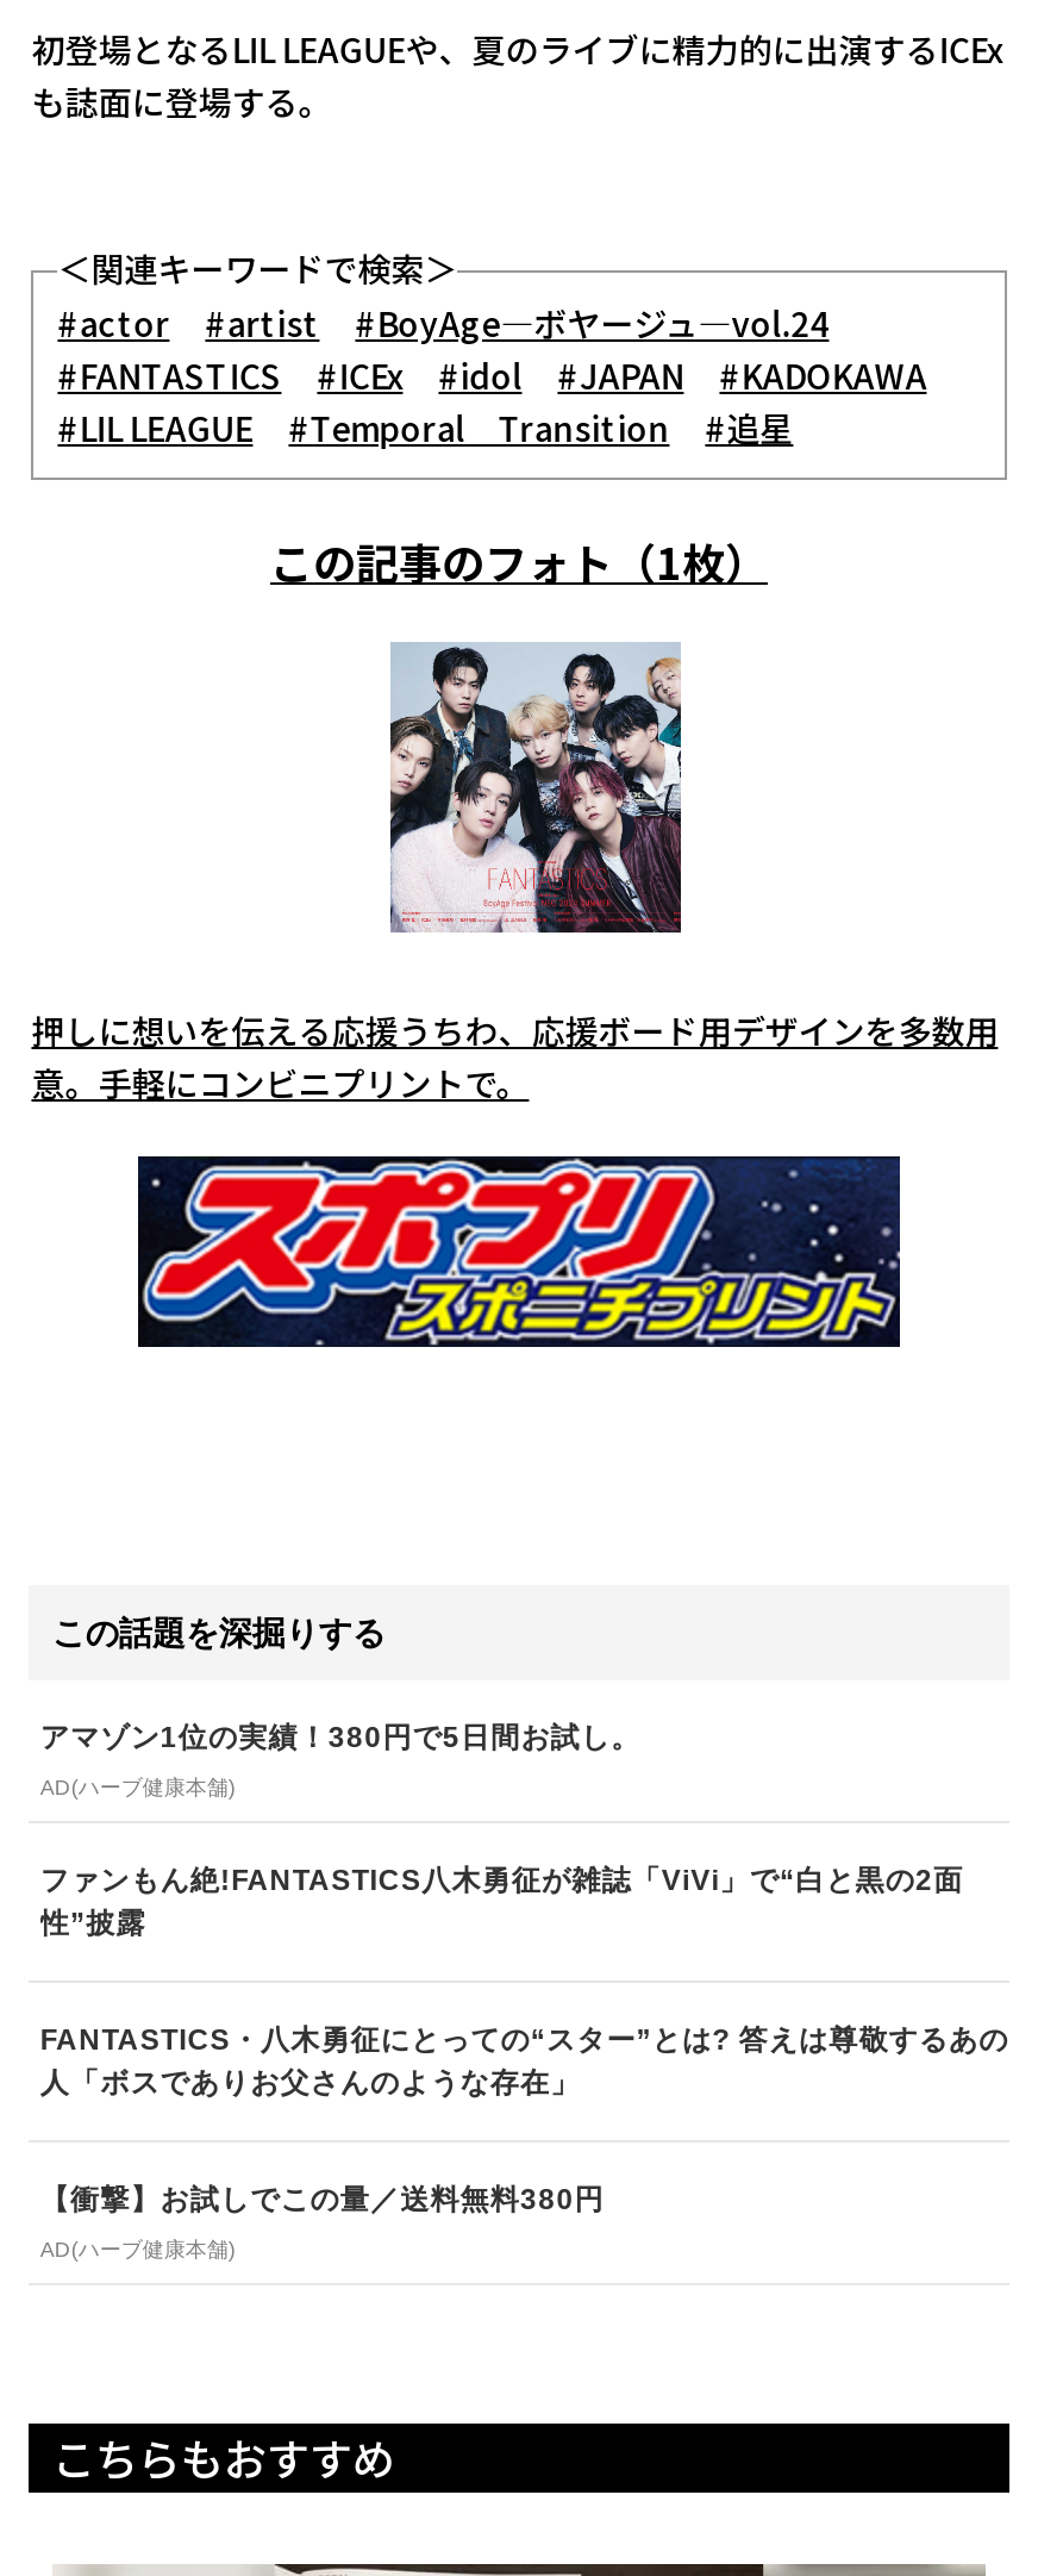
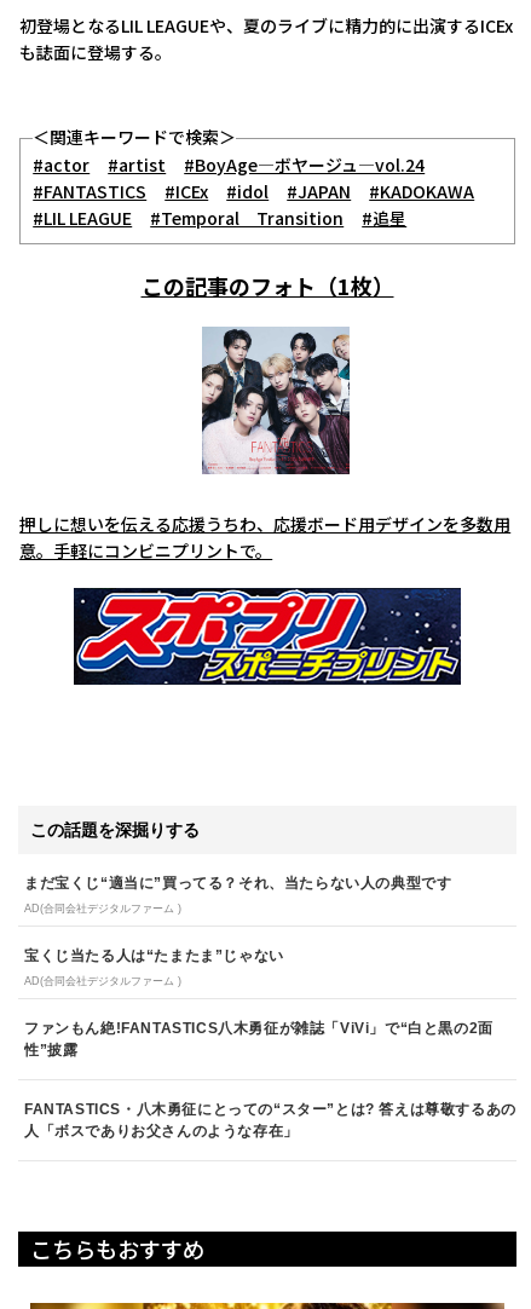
[40,1721,641,1800] アマゾン1位の実績！380円で5日間お試し。 | AD(ハーブ健康本舗) -> [24,875,452,987] まだ宝くじ“適当に”買ってる？それ、当たらない人の典型です | AD(合同会社デジタルファーム ) | 宝くじ当たる人は“たまたま”じゃない | AD(合同会社デジタルファーム )
moved [40,1864,963,2100] -> [24,1020,493,1140]: ファンもん絶!FANTASTICS八木勇征が雑誌「ViVi」で“白と黒の2面 | 性”披露 | 人「ボスでありお父さんのような存在」
[40,2183,604,2262] 【衝撃】お試しでこの量／送料無料380円 | AD(ハーブ健康本舗) -> none

